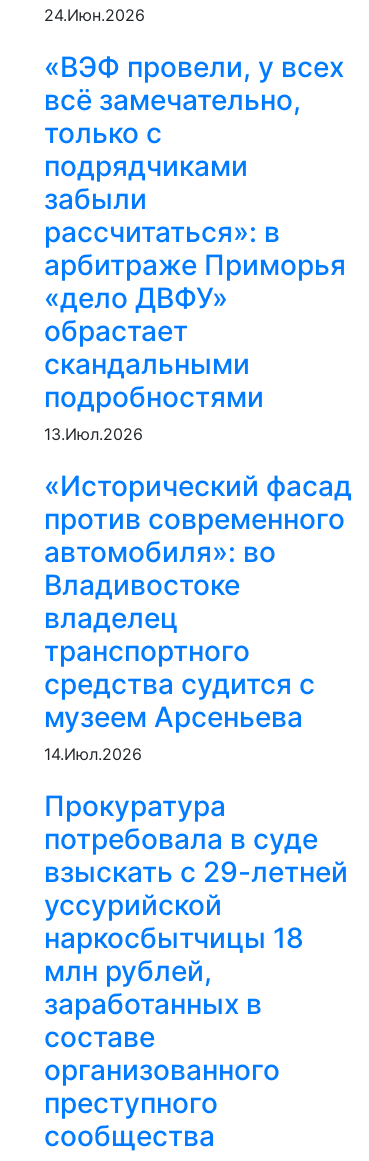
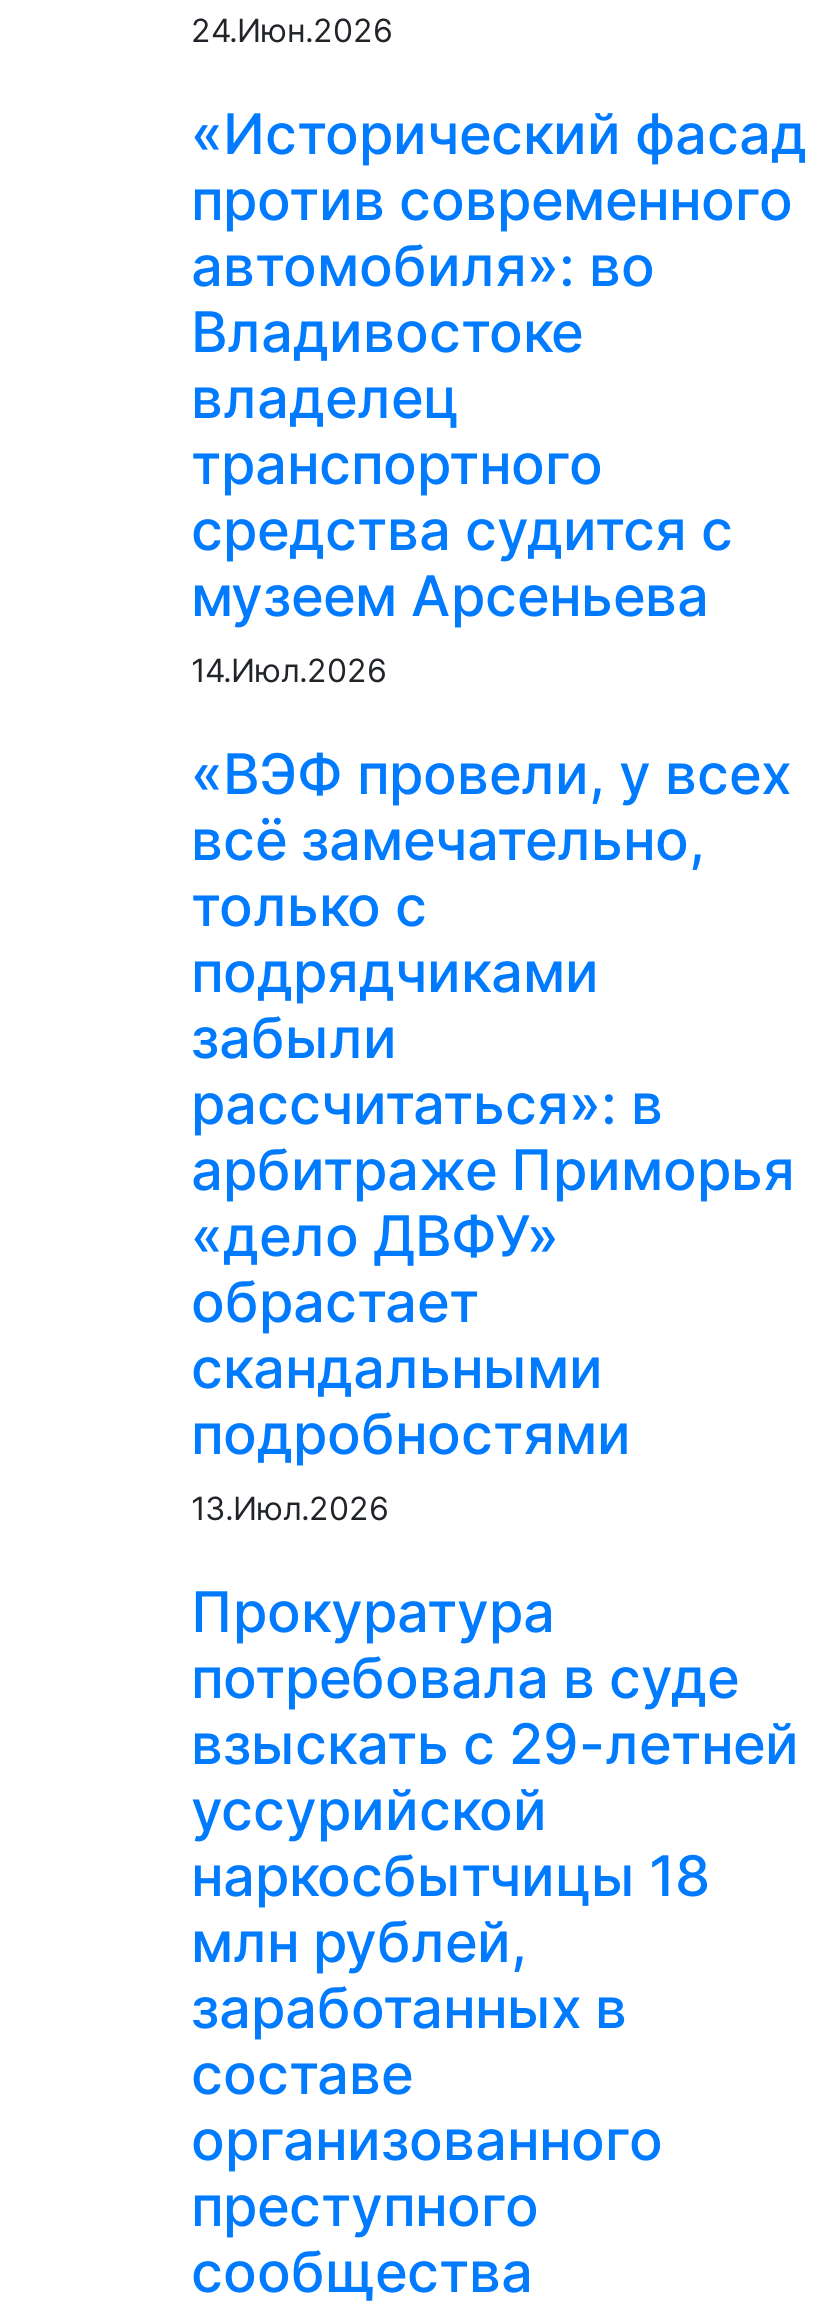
moved [44,50,346,444] -> [191,740,795,1528]: «ВЭФ провели, у всех | всё замечательно, | только с | ... | подробностями | 13.Июл.2026
moved [44,469,352,764] -> [191,100,807,690]: «Исторический фасад | против современного | автомобиля»: во | ... | музеем Арсеньева | 14.Июл.2026

